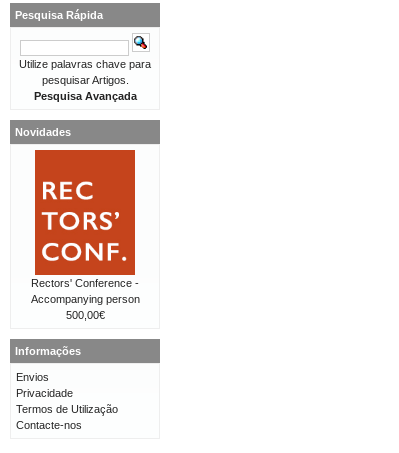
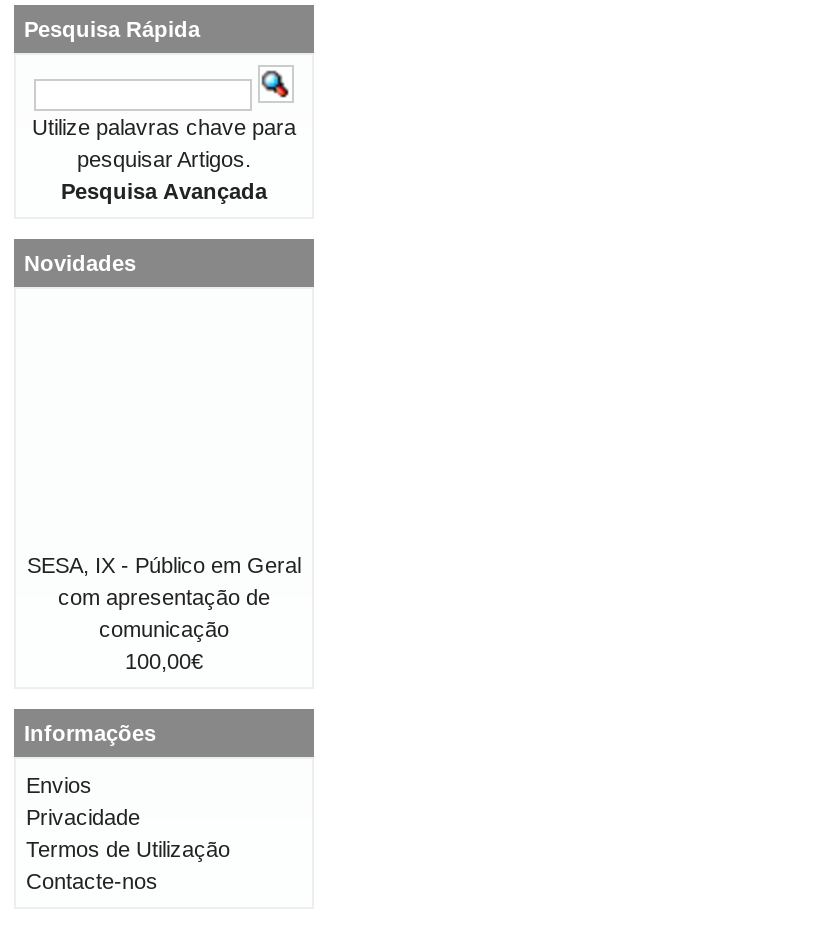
[34,149,136,254] [image] -> none
[30,277,139,321] Rectors' Conference - | Accompanying person | 500,00€ -> [27,553,301,673] SESA, IX - Público em Geral | com apresentação de | comunicação | 100,00€

